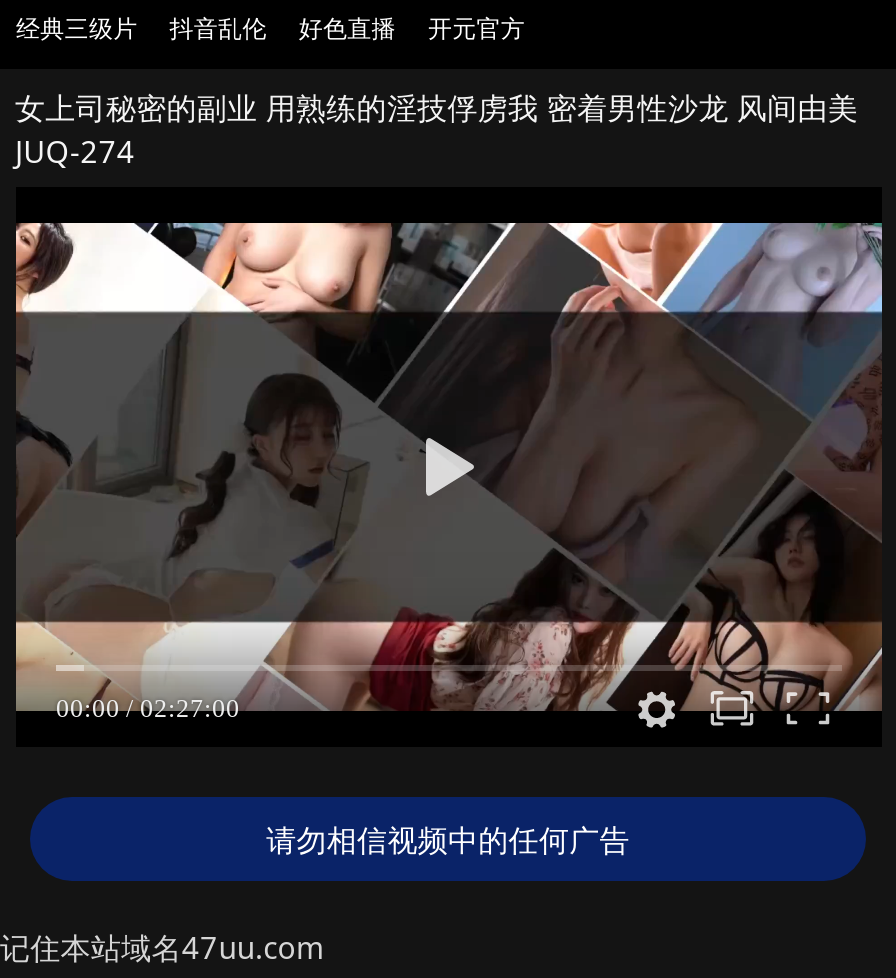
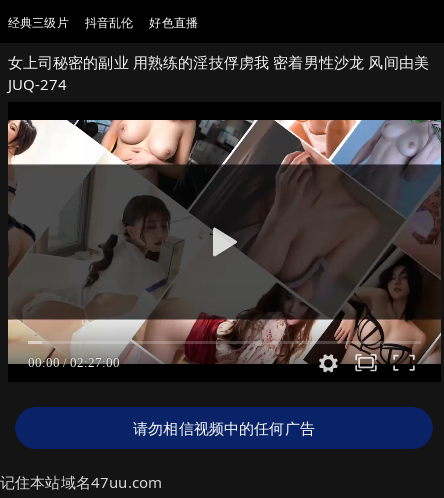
[428,11,525,45] 开元官方 -> none

